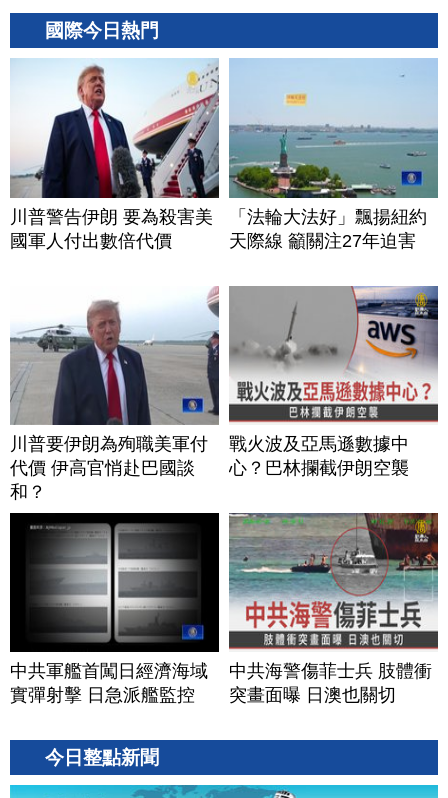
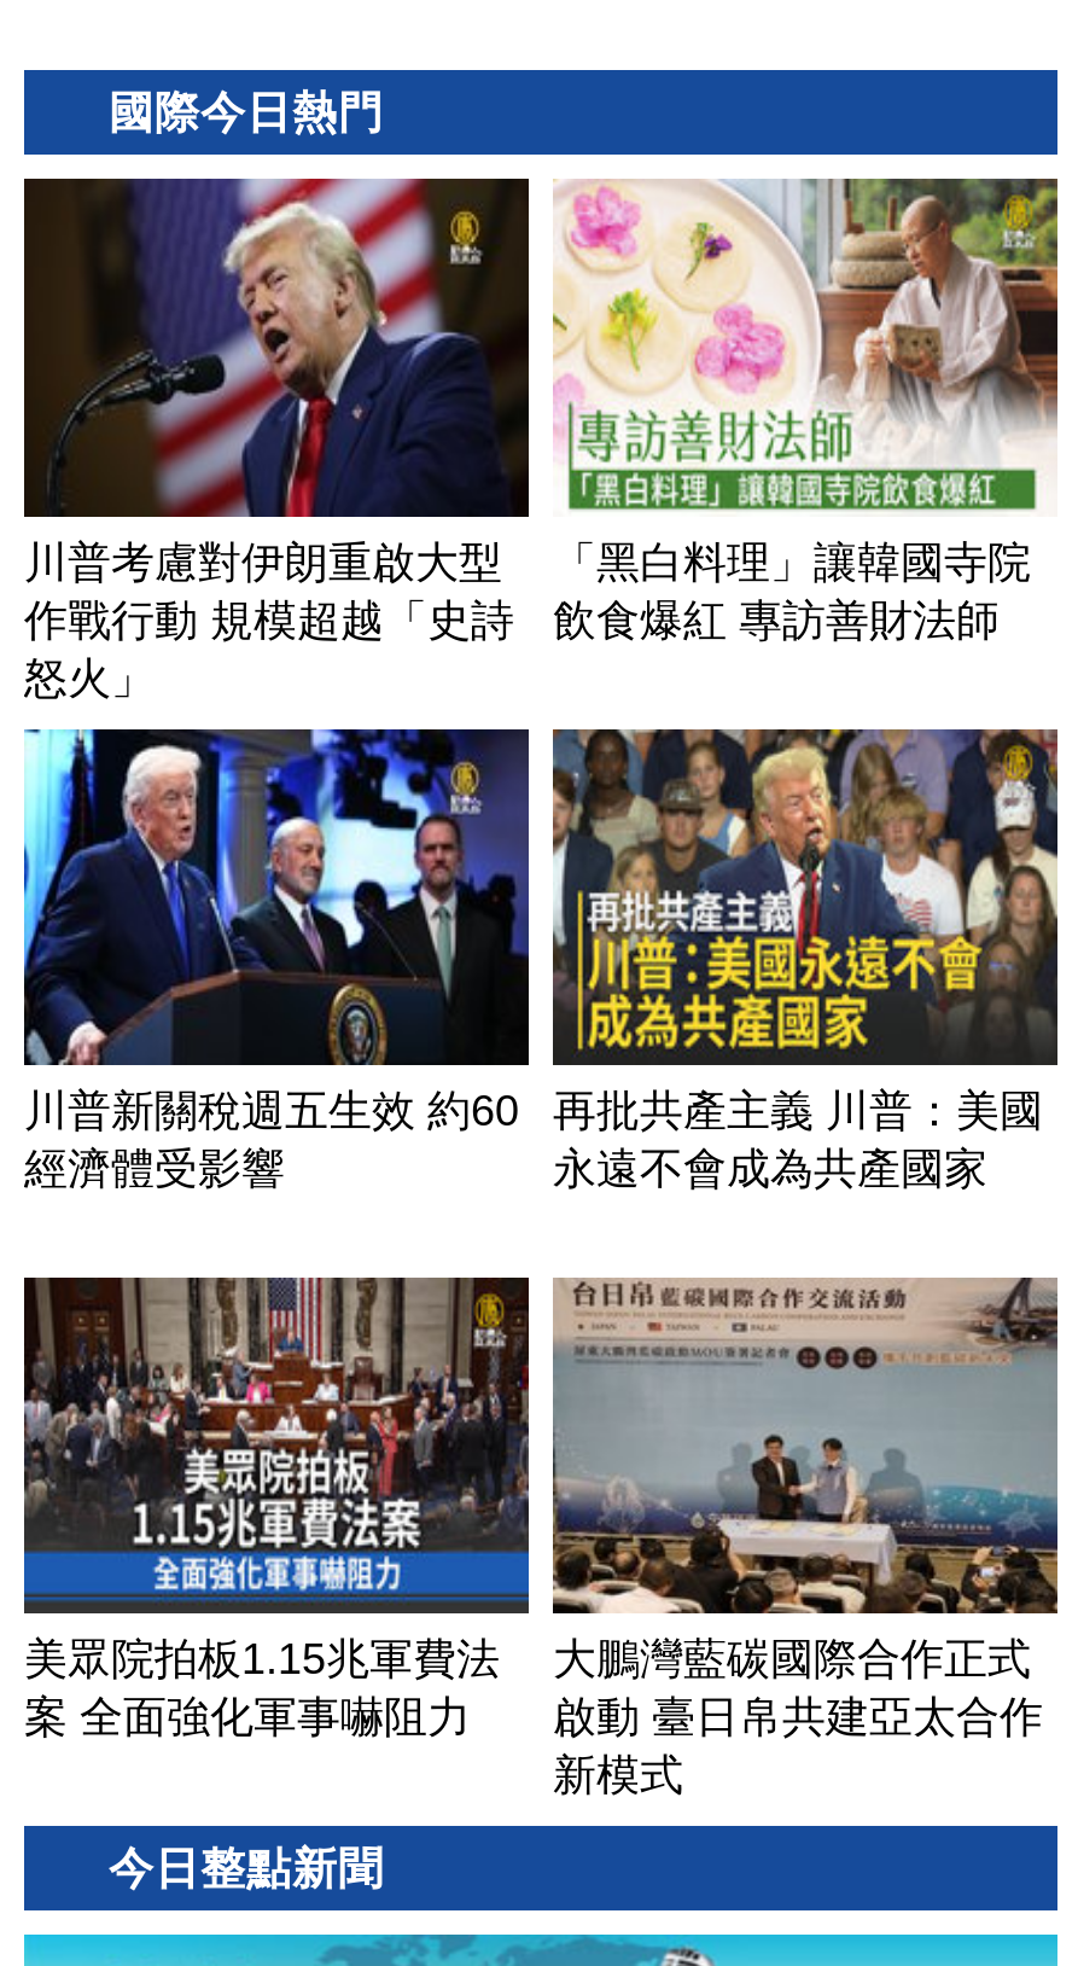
[10,58,220,251] [image] | 川普警告伊朗 要為殺害美 | 國軍人付出數倍代價 -> [22,176,531,702] [image] | 川普考慮對伊朗重啟大型 | 作戰行動 規模超越「史詩 | 怒火」
[228,58,439,251] [image] | 「法輪大法好」飄揚紐約 | 天際線 籲關注27年迫害 -> [550,176,1060,644] [image] | 「黑白料理」讓韓國寺院 | 飲食爆紅 專訪善財法師
[10,286,219,502] [image] | 川普要伊朗為殉職美軍付 | 代價 伊高官悄赴巴國談 | 和？ -> [22,727,531,1193] [image] | 川普新關稅週五生效 約60 | 經濟體受影響
[228,286,439,478] [image] | 戰火波及亞馬遜數據中 | 心？巴林攔截伊朗空襲 -> [550,727,1060,1193] [image] | 再批共產主義 川普：美國 | 永遠不會成為共產國家
[9,512,220,705] [image] | 中共軍艦首闖日經濟海域 | 實彈射擊 日急派艦監控 -> [22,1275,531,1742] [image] | 美眾院拍板1.15兆軍費法 | 案 全面強化軍事嚇阻力
[229,512,439,705] [image] | 中共海警傷菲士兵 肢體衝 | 突畫面曝 日澳也關切 -> [550,1278,1060,1800] [image] | 大鵬灣藍碳國際合作正式 | 啟動 臺日帛共建亞太合作 | 新模式

